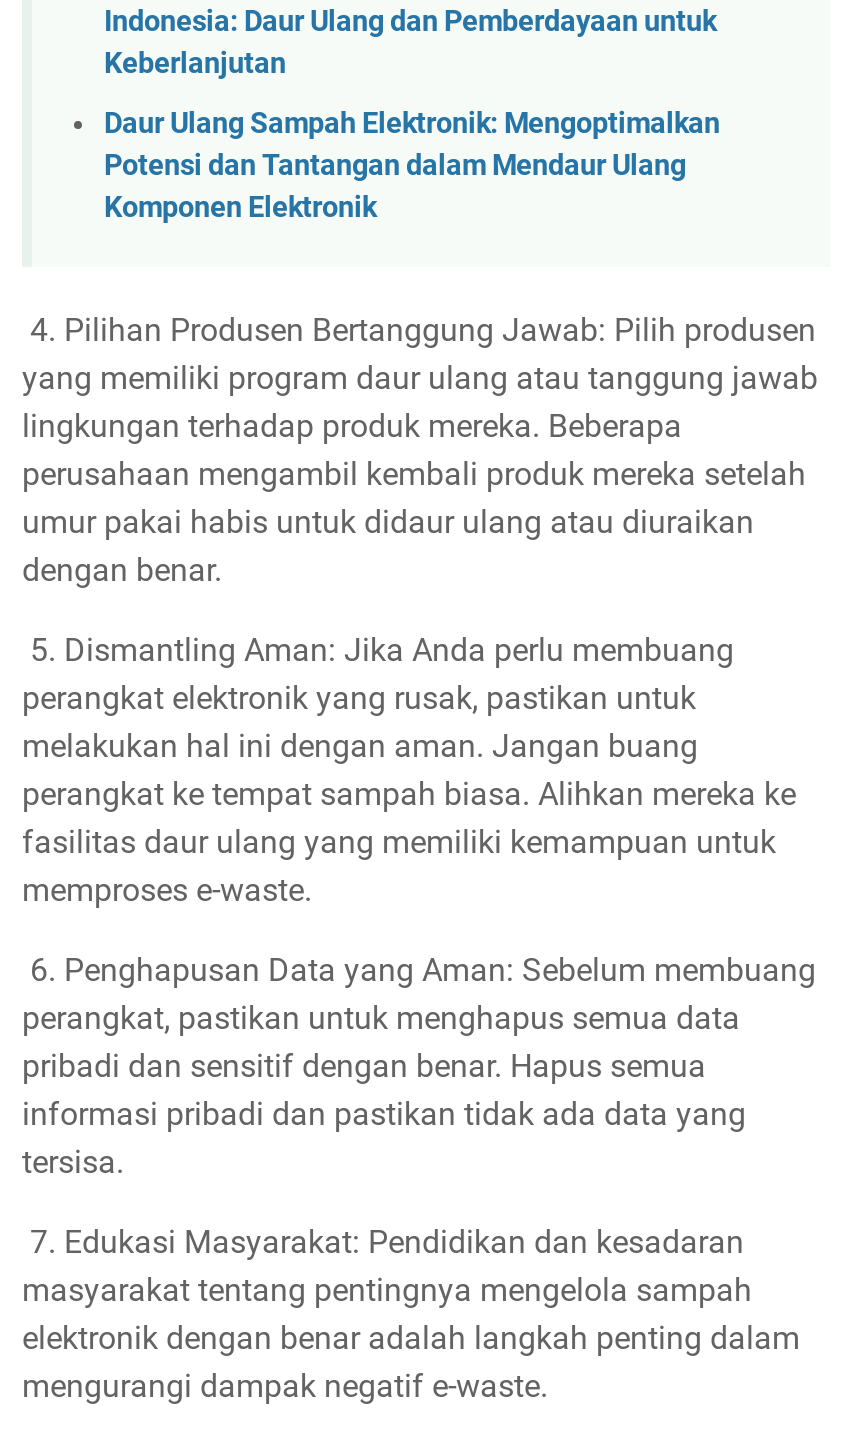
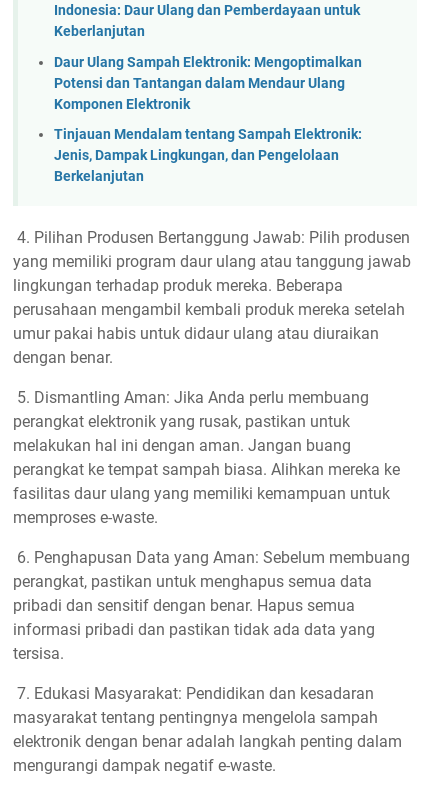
none -> [54,126,362,185] Tinjauan Mendalam tentang Sampah Elektronik: | Jenis, Dampak Lingkungan, dan Pengelolaan | Berkelanjutan

